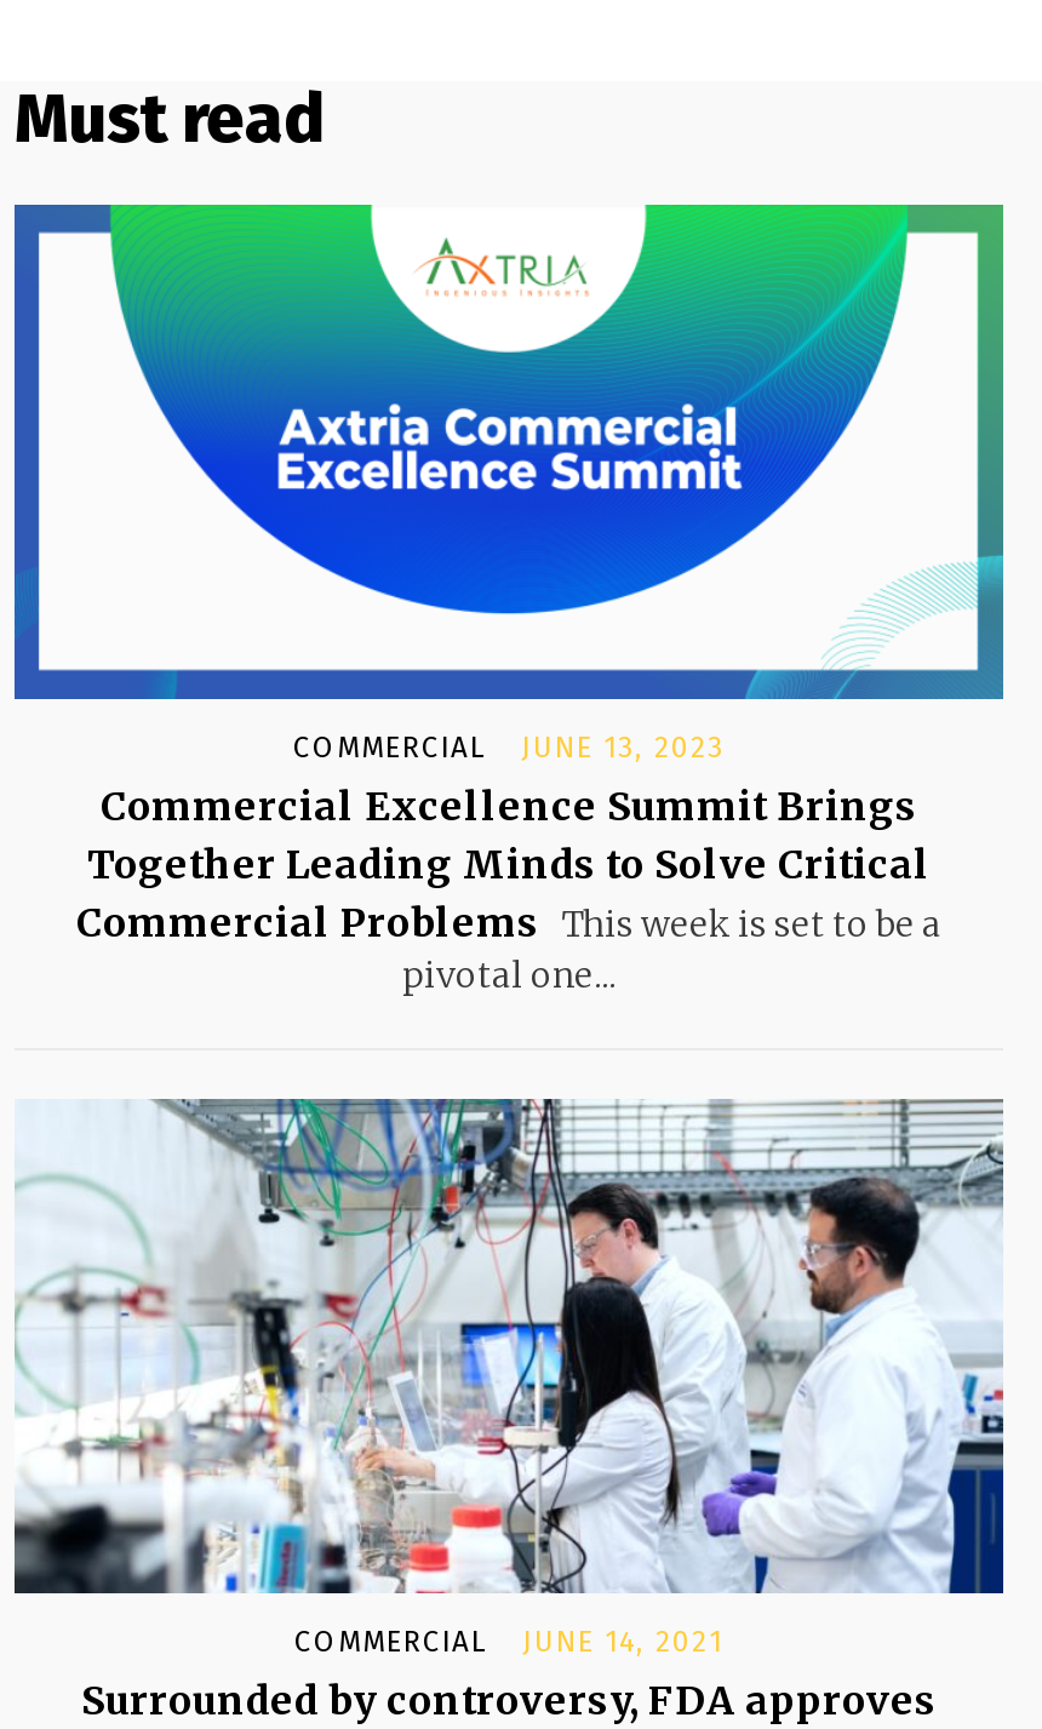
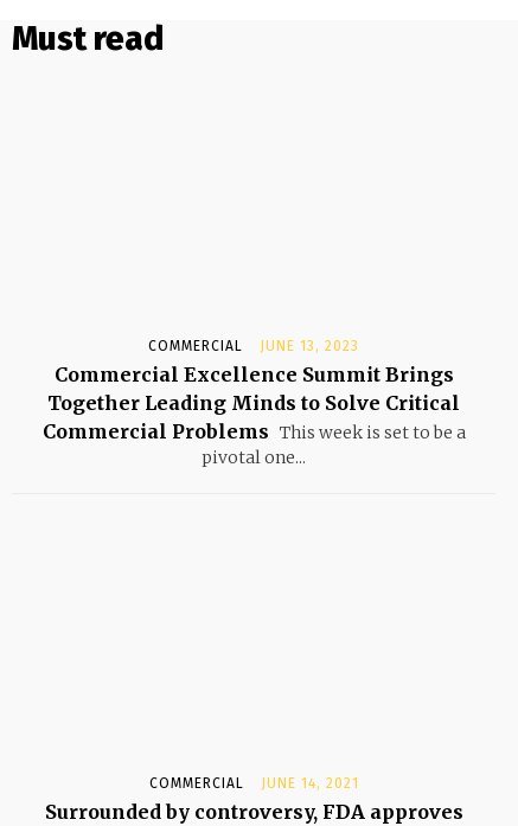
[12,202,1006,702] [image] -> none
[12,1097,1006,1596] [image] -> none

